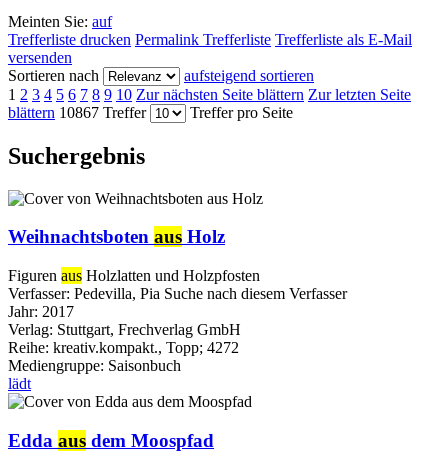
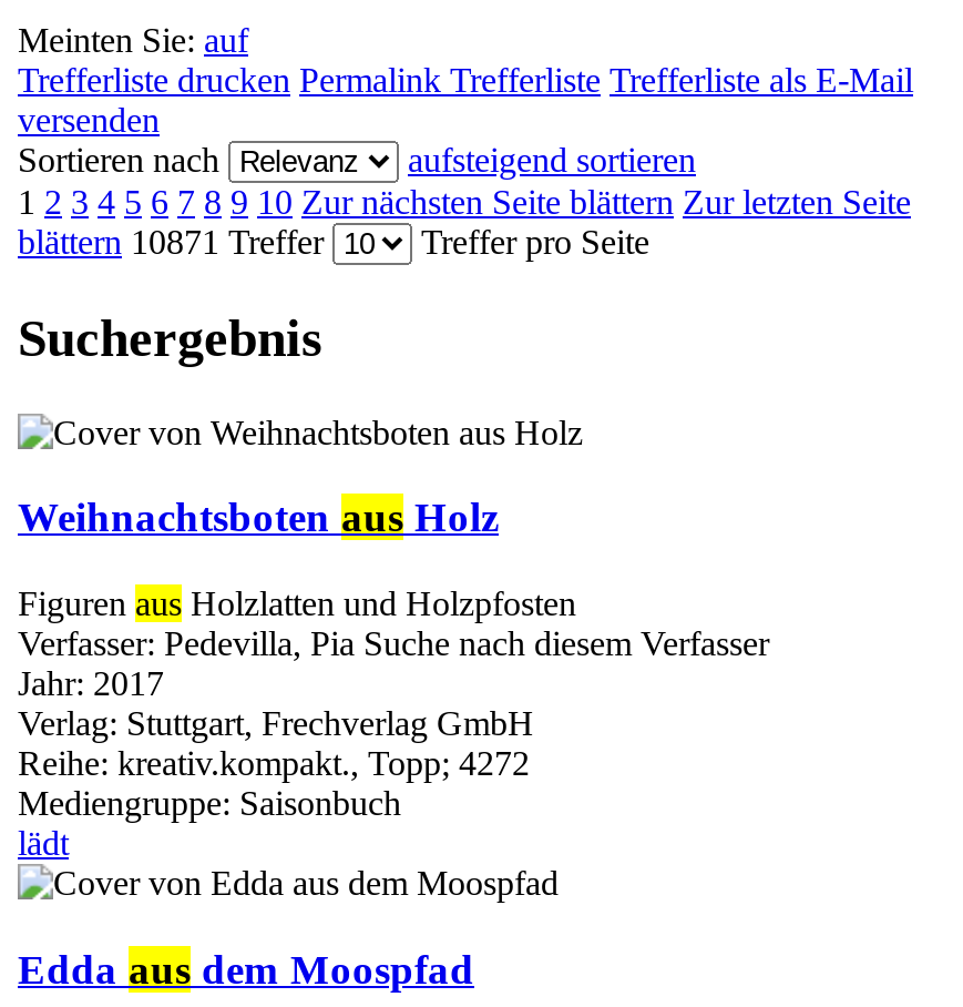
[8,104,146,121] blättern 10867 Treffer -> [18,223,324,260] blättern 10871 Treffer

